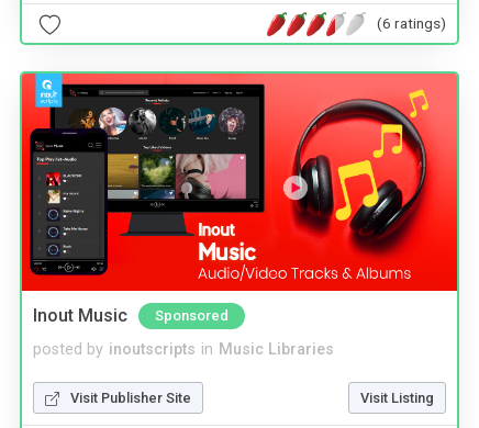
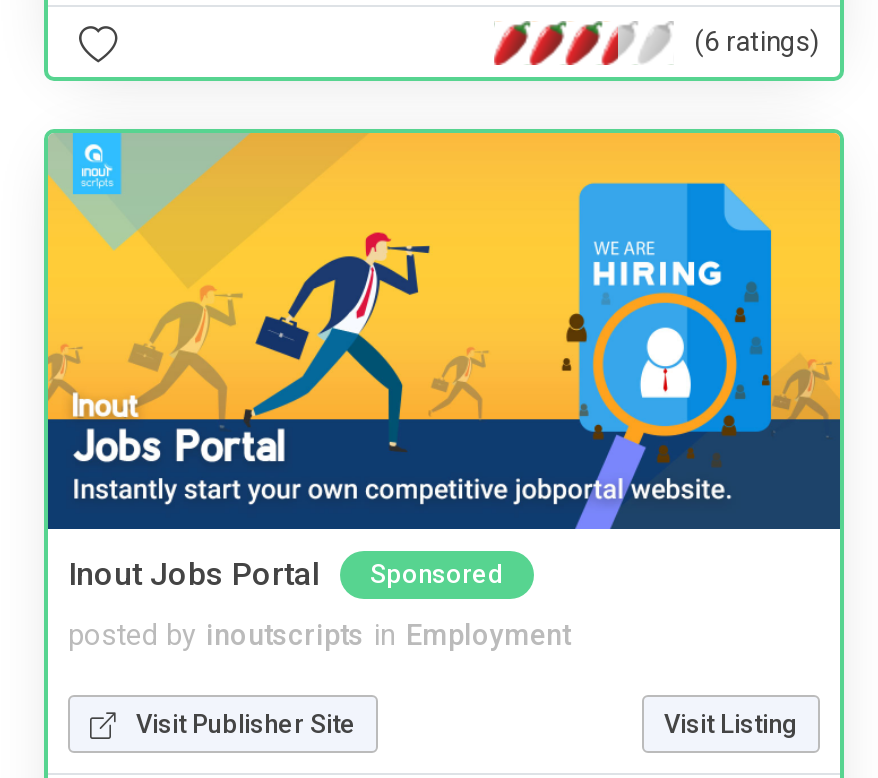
[21,74,458,326] [image] | Inout Music -> [46,133,842,593] [image] | Inout Jobs Portal
[33,340,334,359] posted by inoutscripts in Music Libraries -> [68,619,570,653] posted by inoutscripts in Employment

